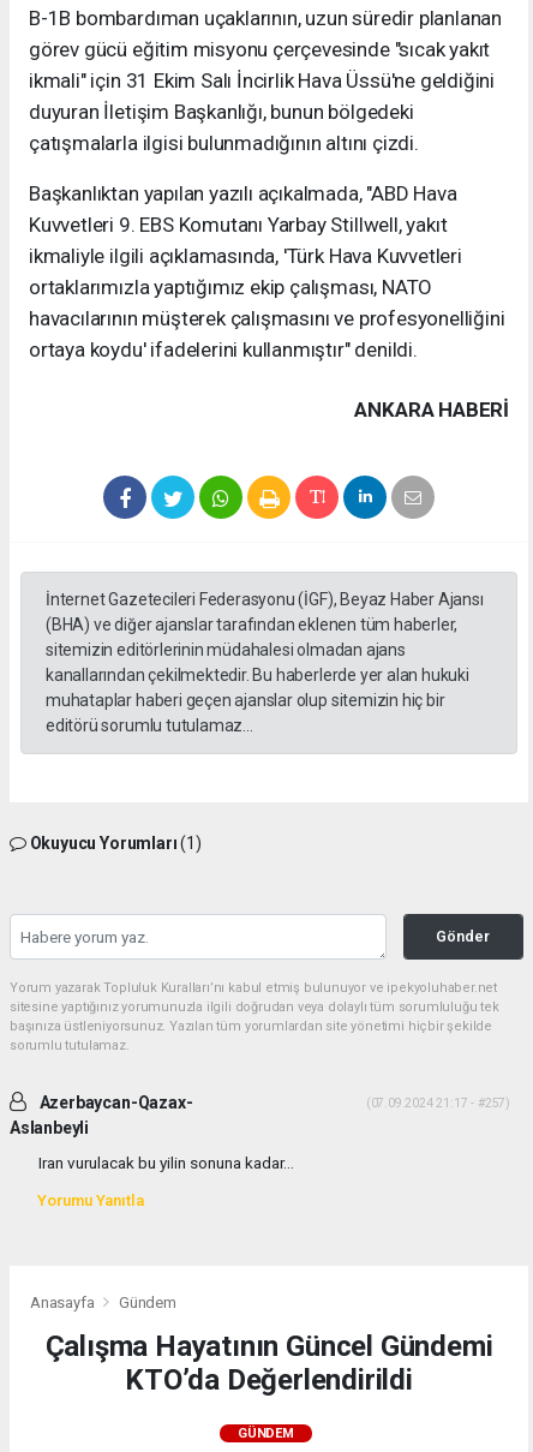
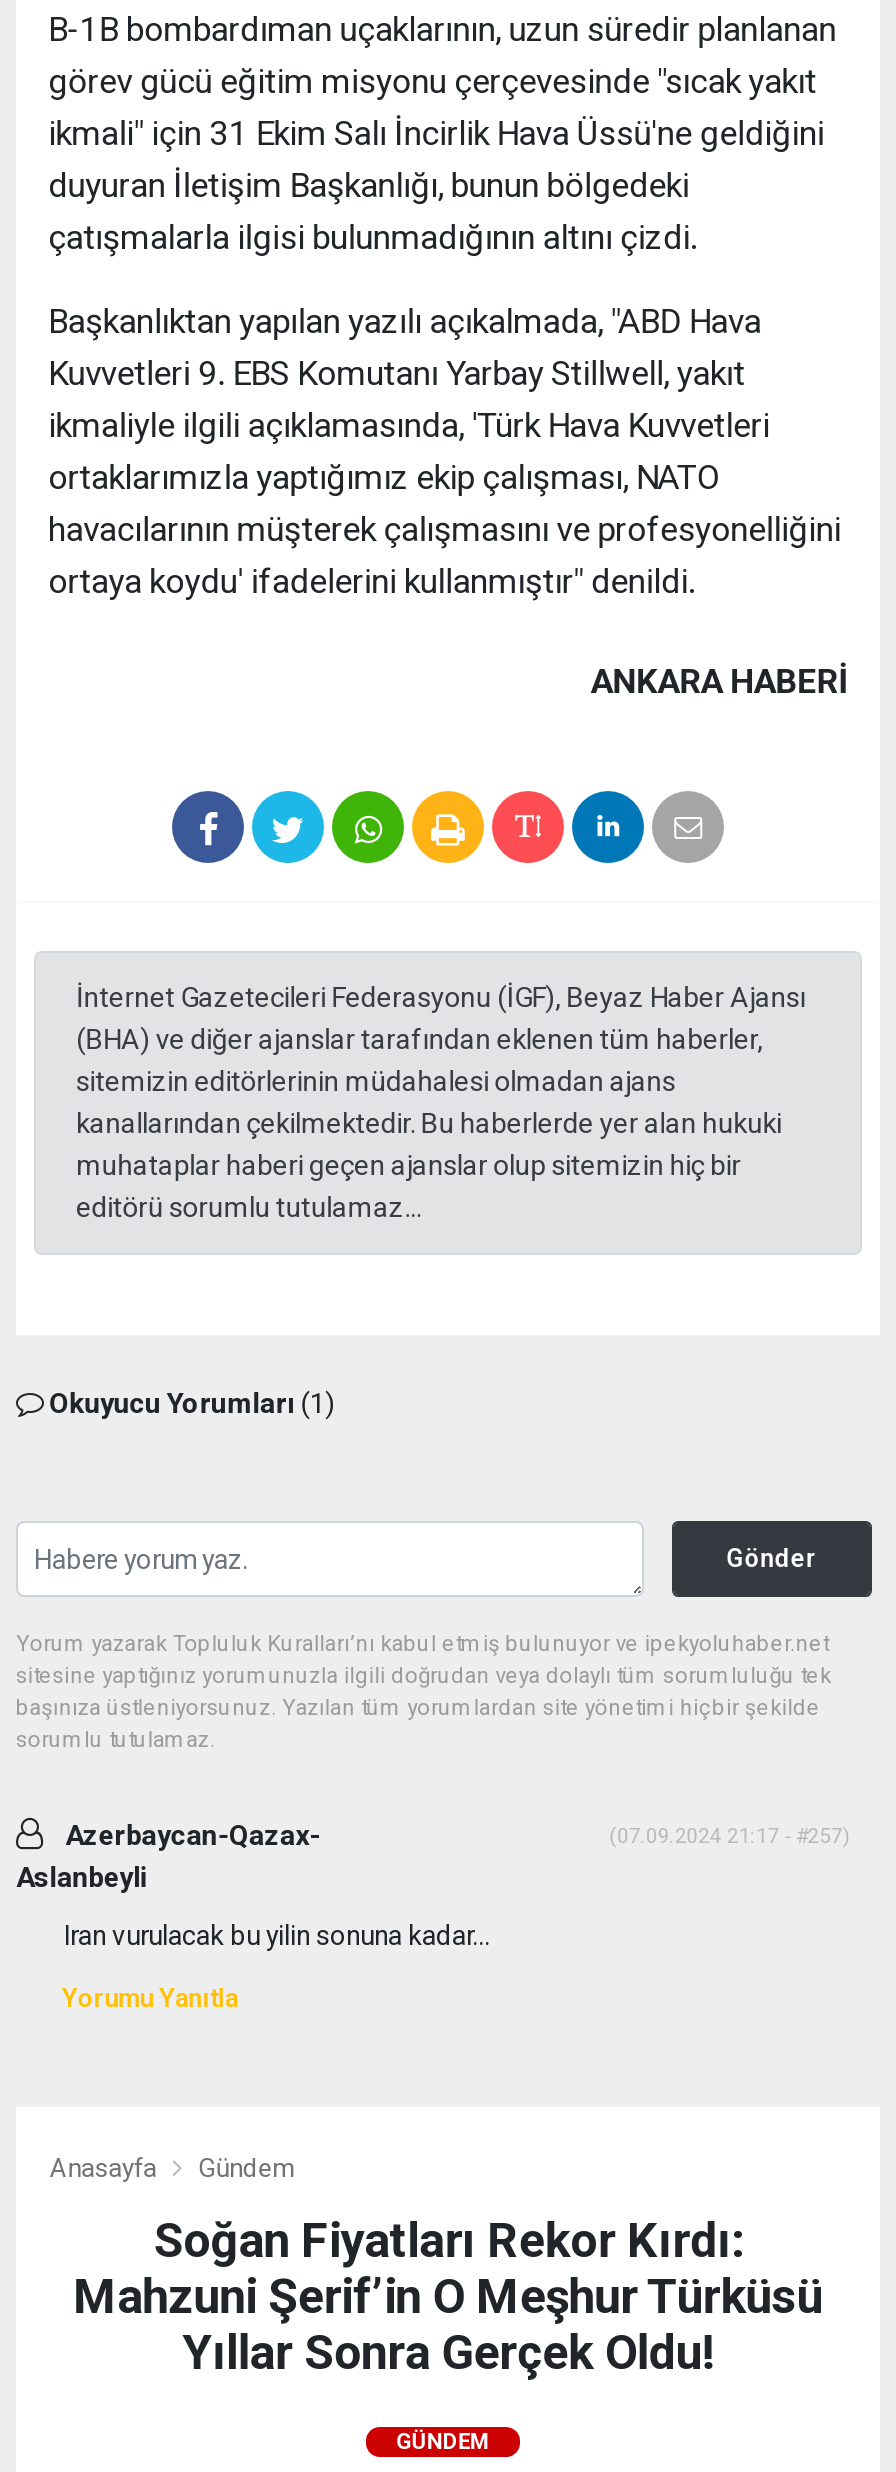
[45,1330,493,1397] Çalışma Hayatının Güncel Gündemi | KTO’da Değerlendirildi -> [73,2214,823,2382] Soğan Fiyatları Rekor Kırdı: | Mahzuni Şerif’in O Meşhur Türküsü | Yıllar Sonra Gerçek Oldu!

